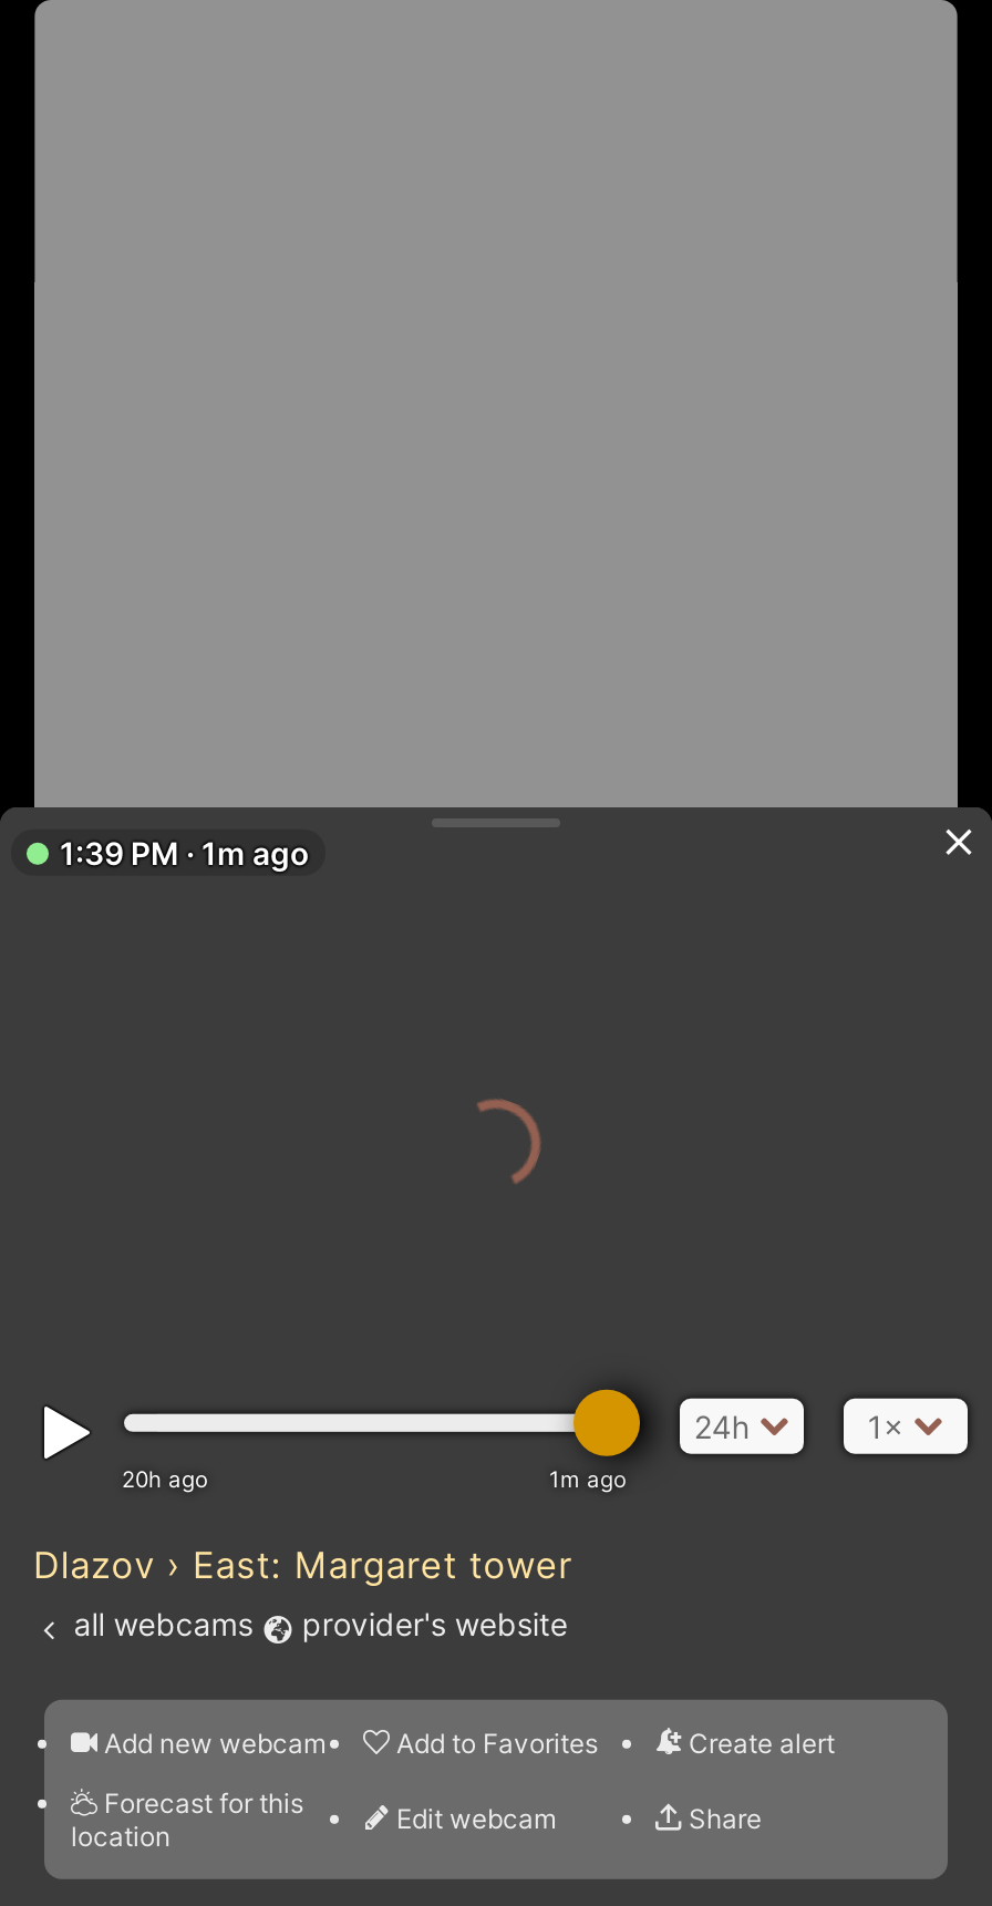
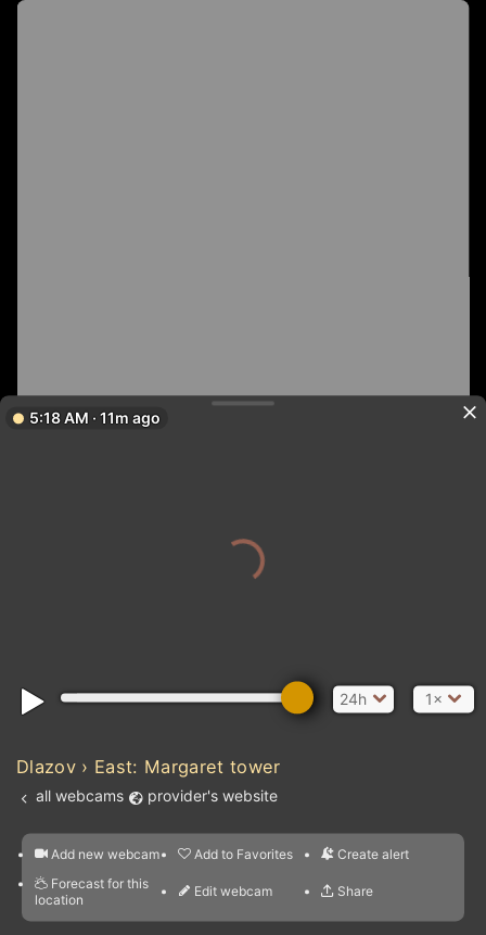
[60,834,310,872] 1:39 PM · 1m ago -> [29,409,161,427] 5:18 AM · 11m ago
[122,1465,627,1491] 20h ago | 1m ago -> none

